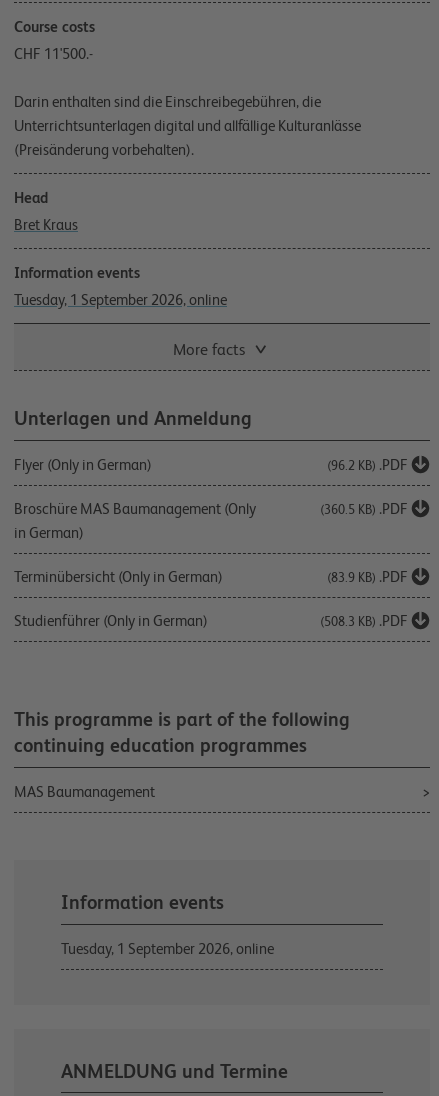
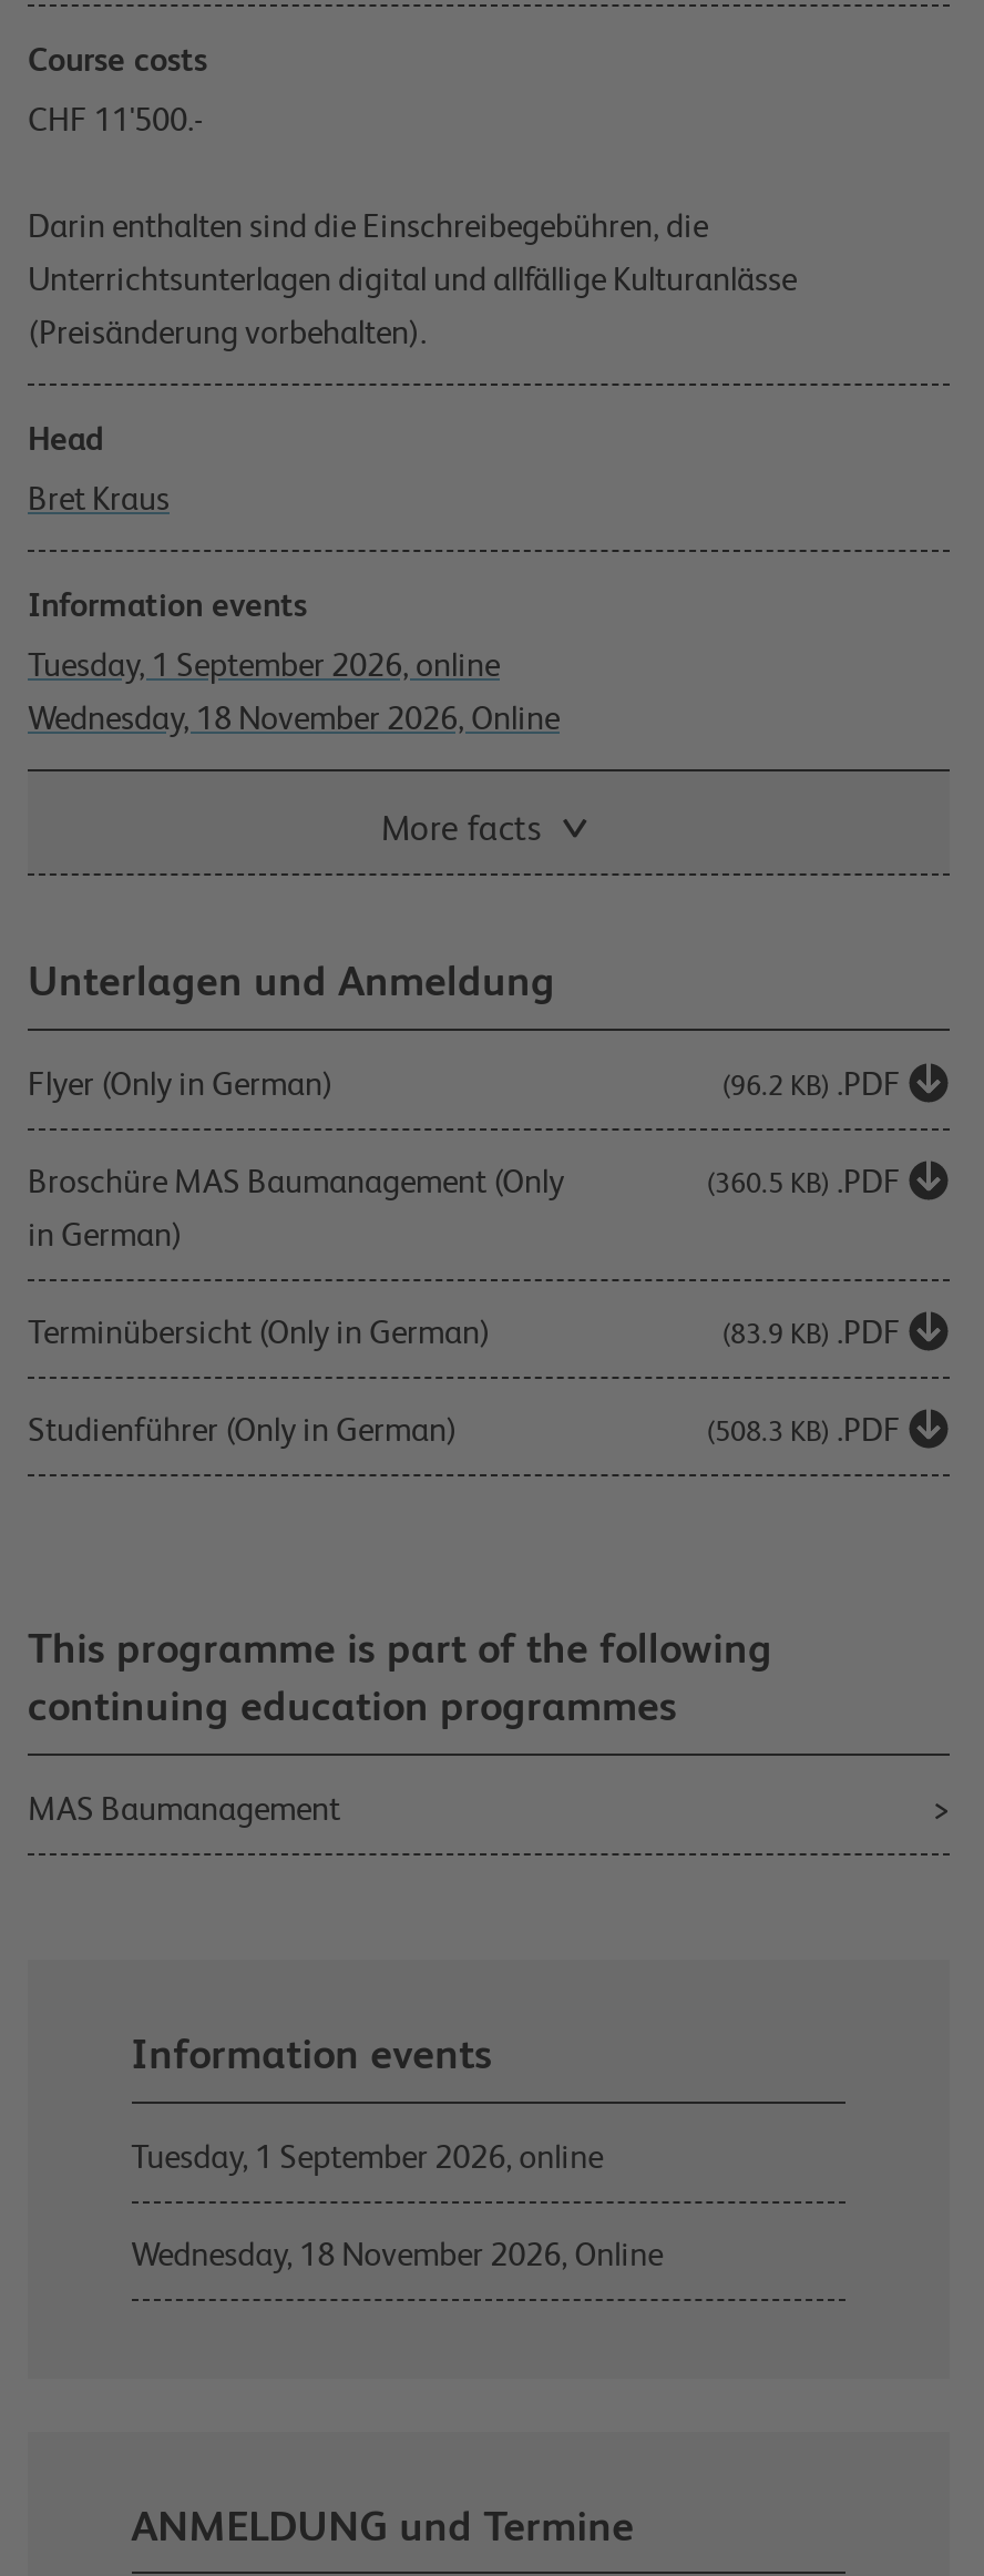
none -> [28,698,560,736] Wednesday, 18 November 2026, Online
none -> [131,2234,663,2271] Wednesday, 18 November 2026, Online

